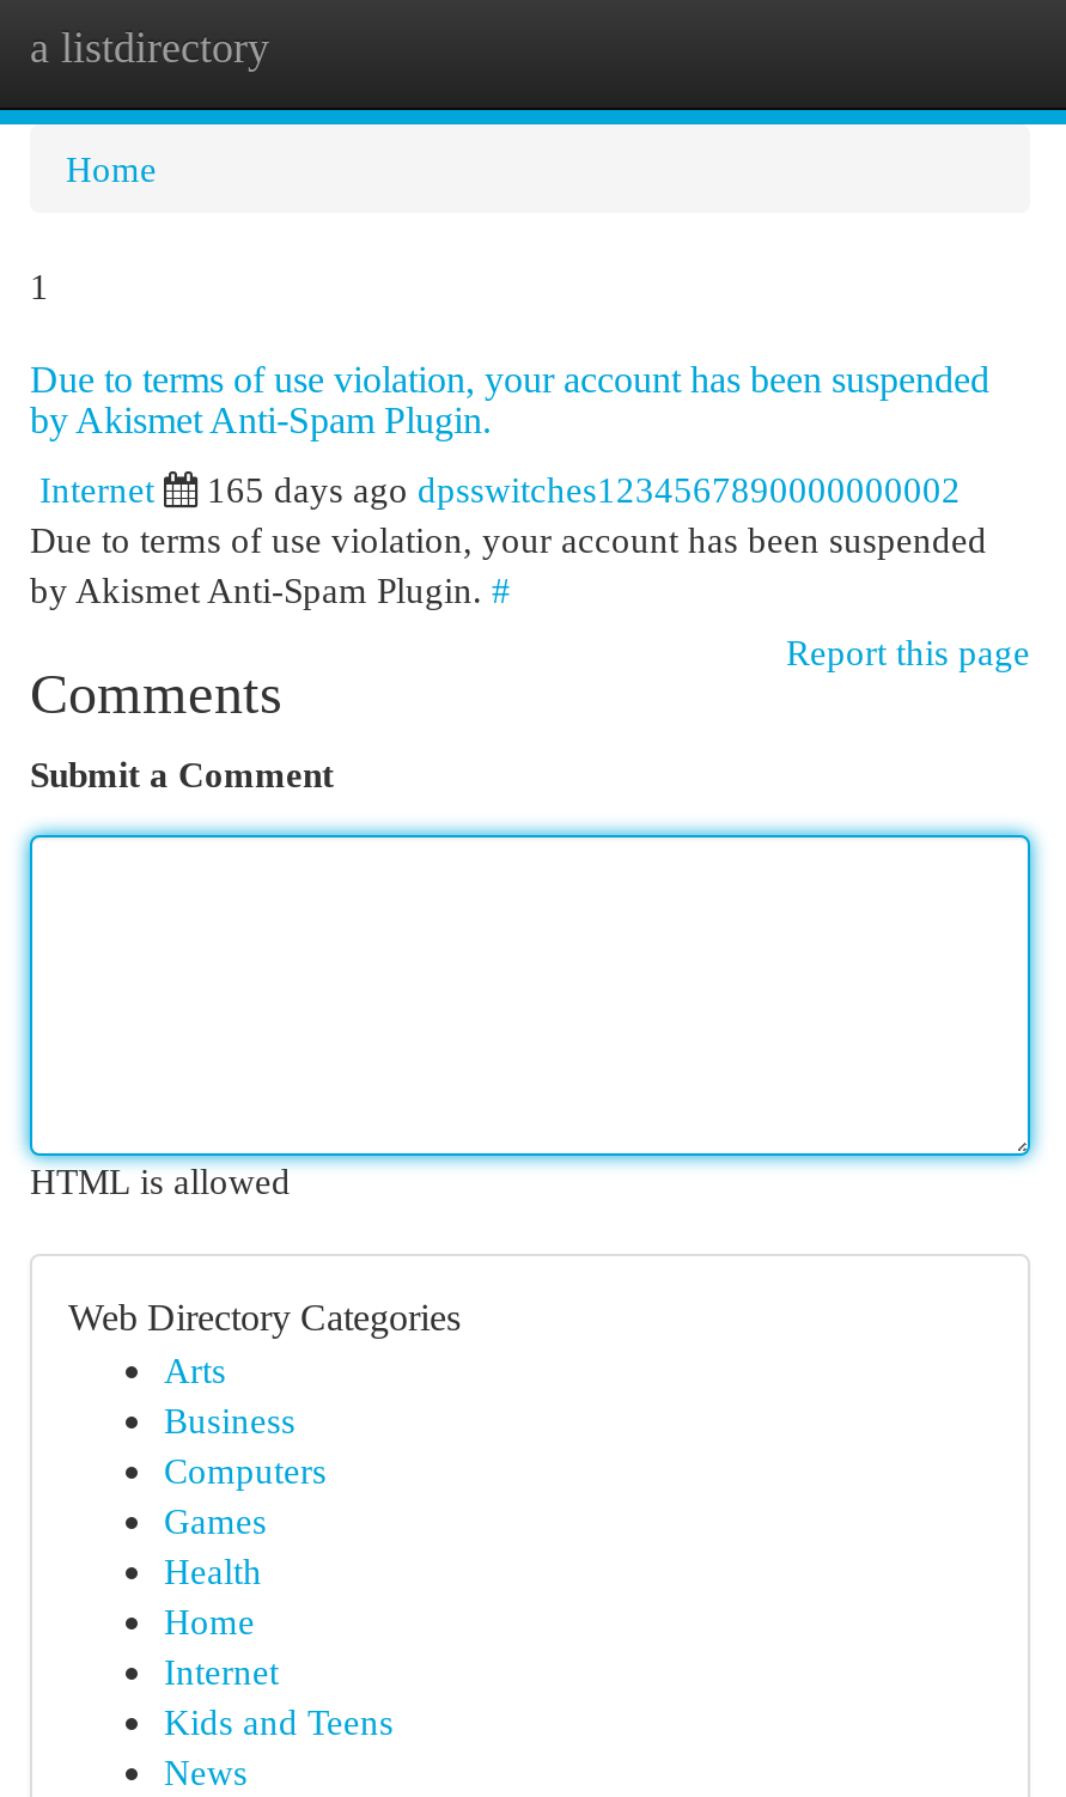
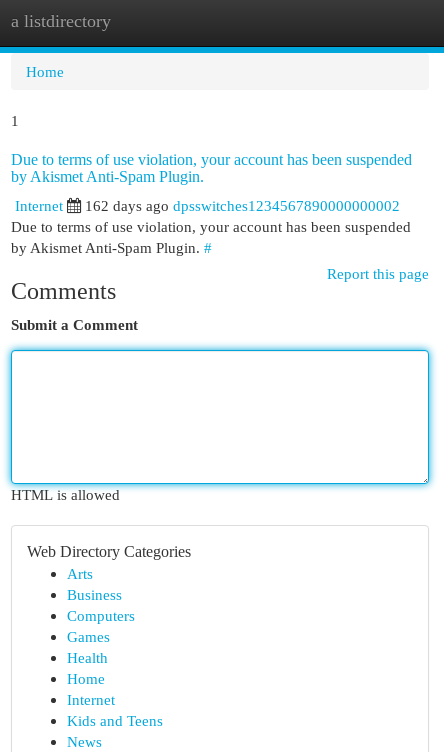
[207,469,961,510] 165 days ago dpsswitches1234567890000000002 -> [85,197,400,214] 162 days ago dpsswitches1234567890000000002

